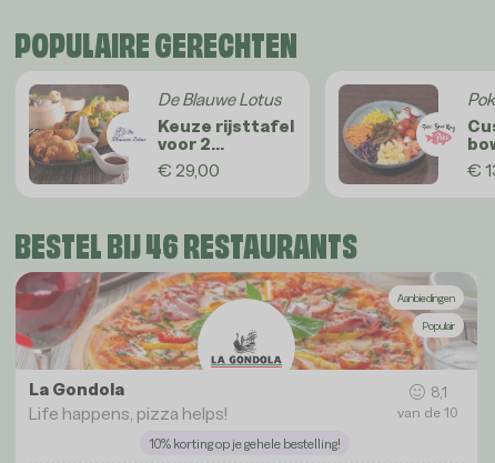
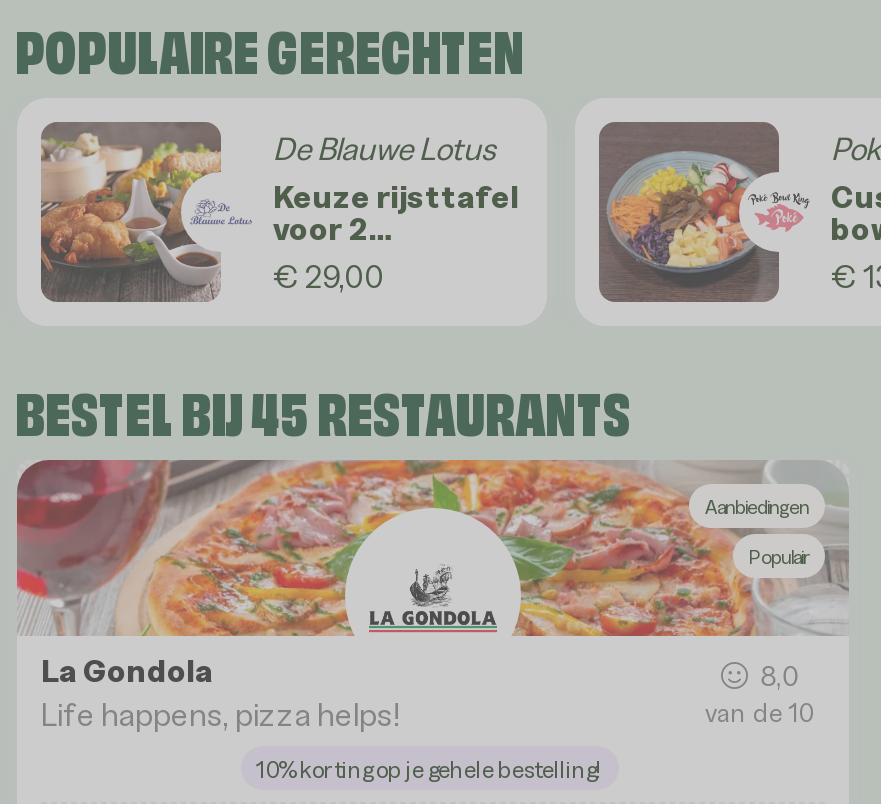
[14,223,357,264] BESTEL BIJ 46 RESTAURANTS -> [15,372,631,446] BESTEL BIJ 45 RESTAURANTS
[431,381,447,402] 8,1 -> [761,656,801,694] 8,0

